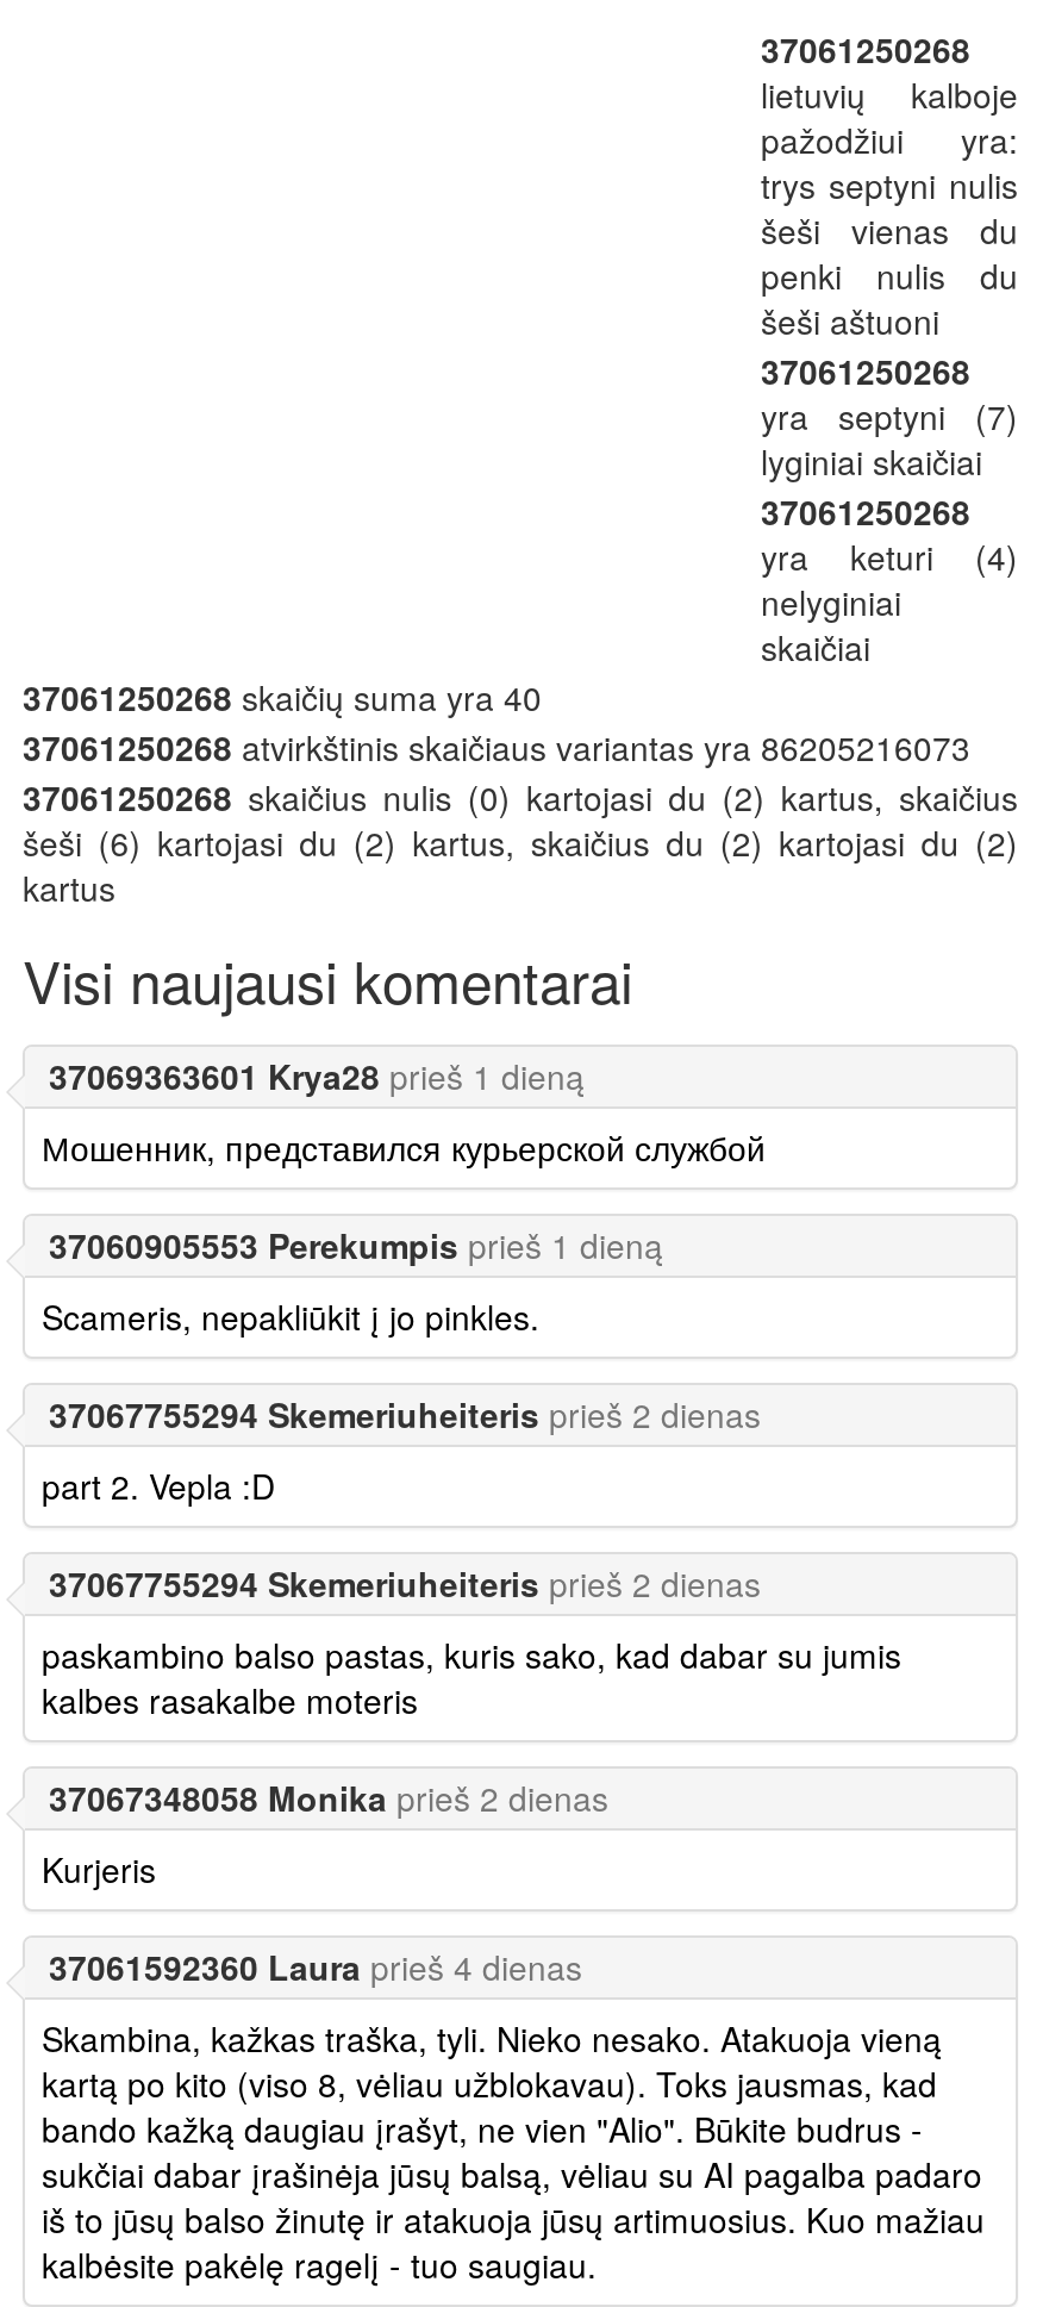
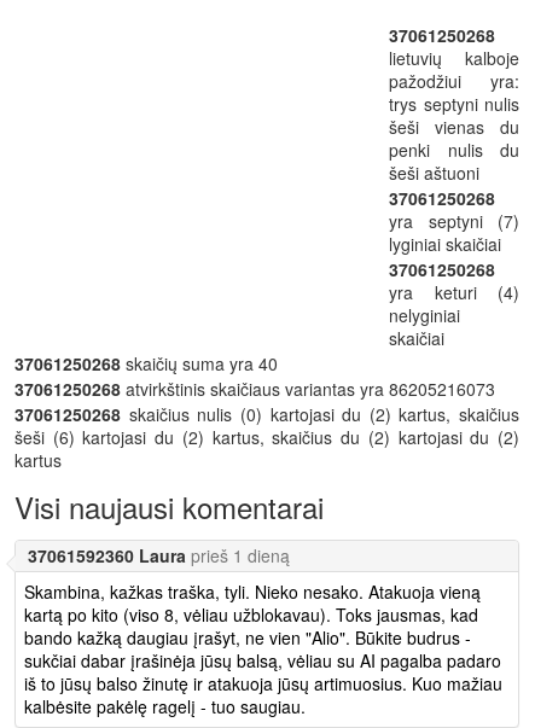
[42,1050,901,1989] 37069363601 Krya28 prieš 1 dieną | Мошенник, представился курьерской службой | 37060905553 Perekumpis prieš 1 dieną | Scameris, nepakliūkit į jo pinkles. | 37067755294 Skemeriuheiteris prieš 2 dienas | part 2. Vepla :D | 37067755294 Skemeriuheiteris prieš 2 dienas | paskambino balso pastas, kuris sako, kad dabar su jumis | kalbes rasakalbe moteris | 37067348058 Monika prieš 2 dienas | Kurjeris | 37061592360 Laura prieš 4 dienas -> [28,543,290,567] 37061592360 Laura prieš 1 dieną

